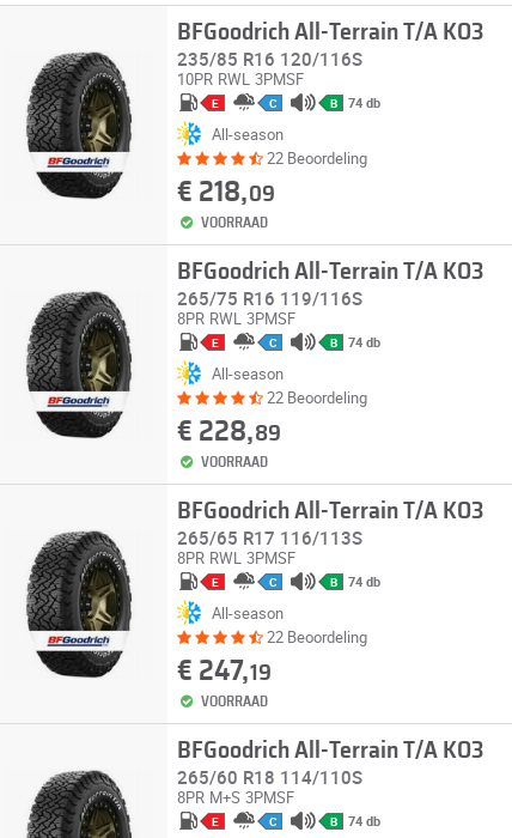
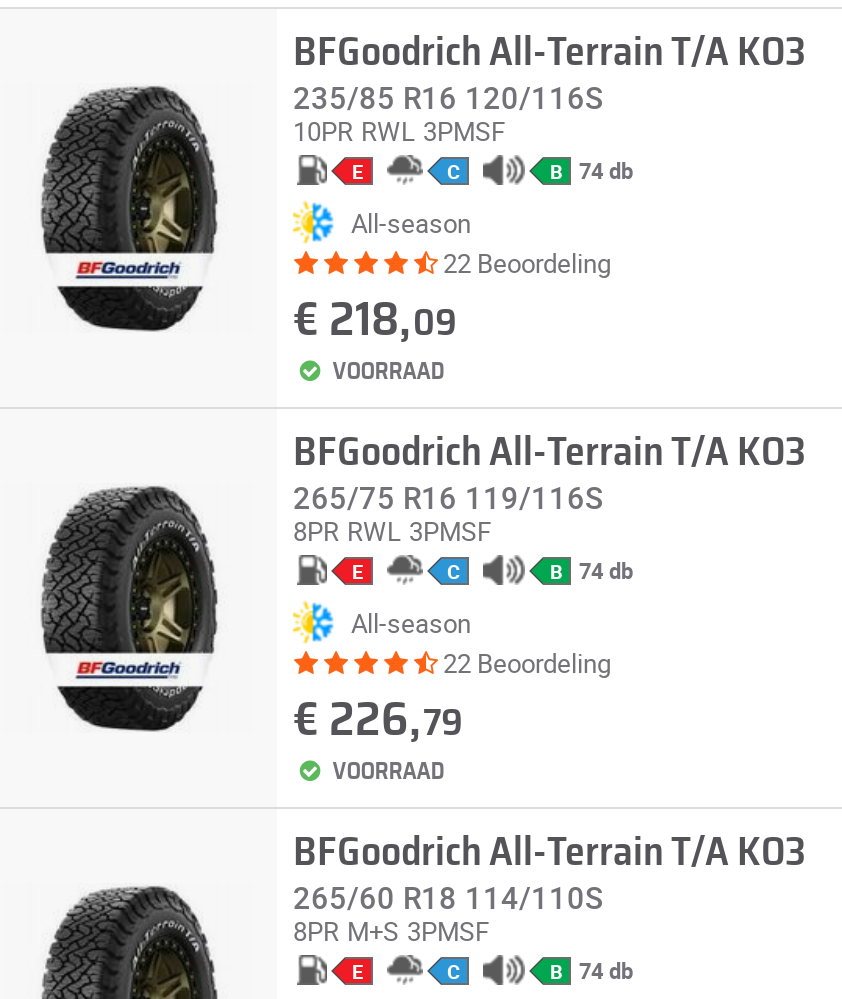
[177,418,483,686] € 228,89 | VOORRAAD | BFGoodrich All-Terrain T/A KO3 | 265/65 R17 116/113S | 8PR RWL 3PMSF | E | C | B | 74 db | All-season | 22 Beoordeling | € 247,19 -> [293,697,463,745] € 226,79

